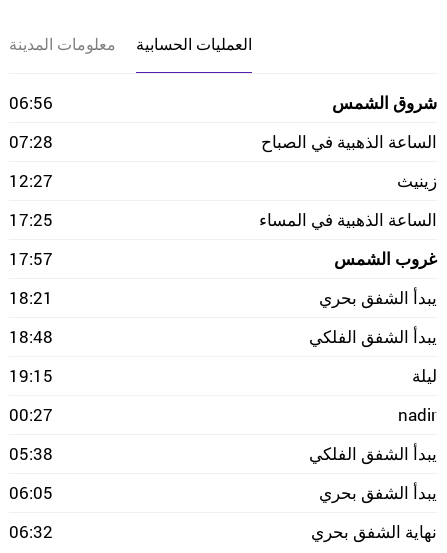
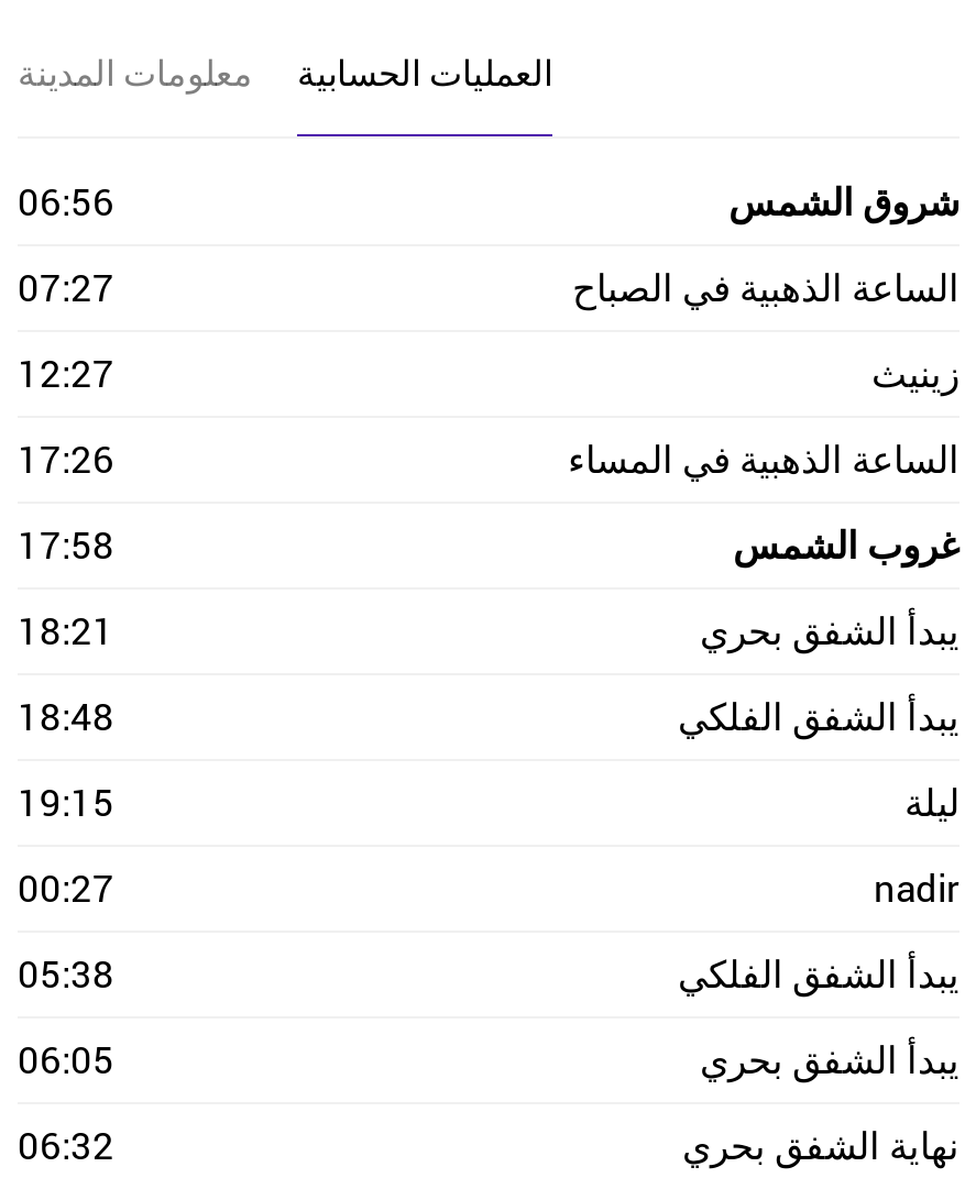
[9,130,53,153] 07:28 -> [18,262,114,312] 07:27
[9,208,53,231] 17:25 -> [18,433,114,484] 17:26
[9,247,53,270] 17:57 -> [18,519,114,570] 17:58

